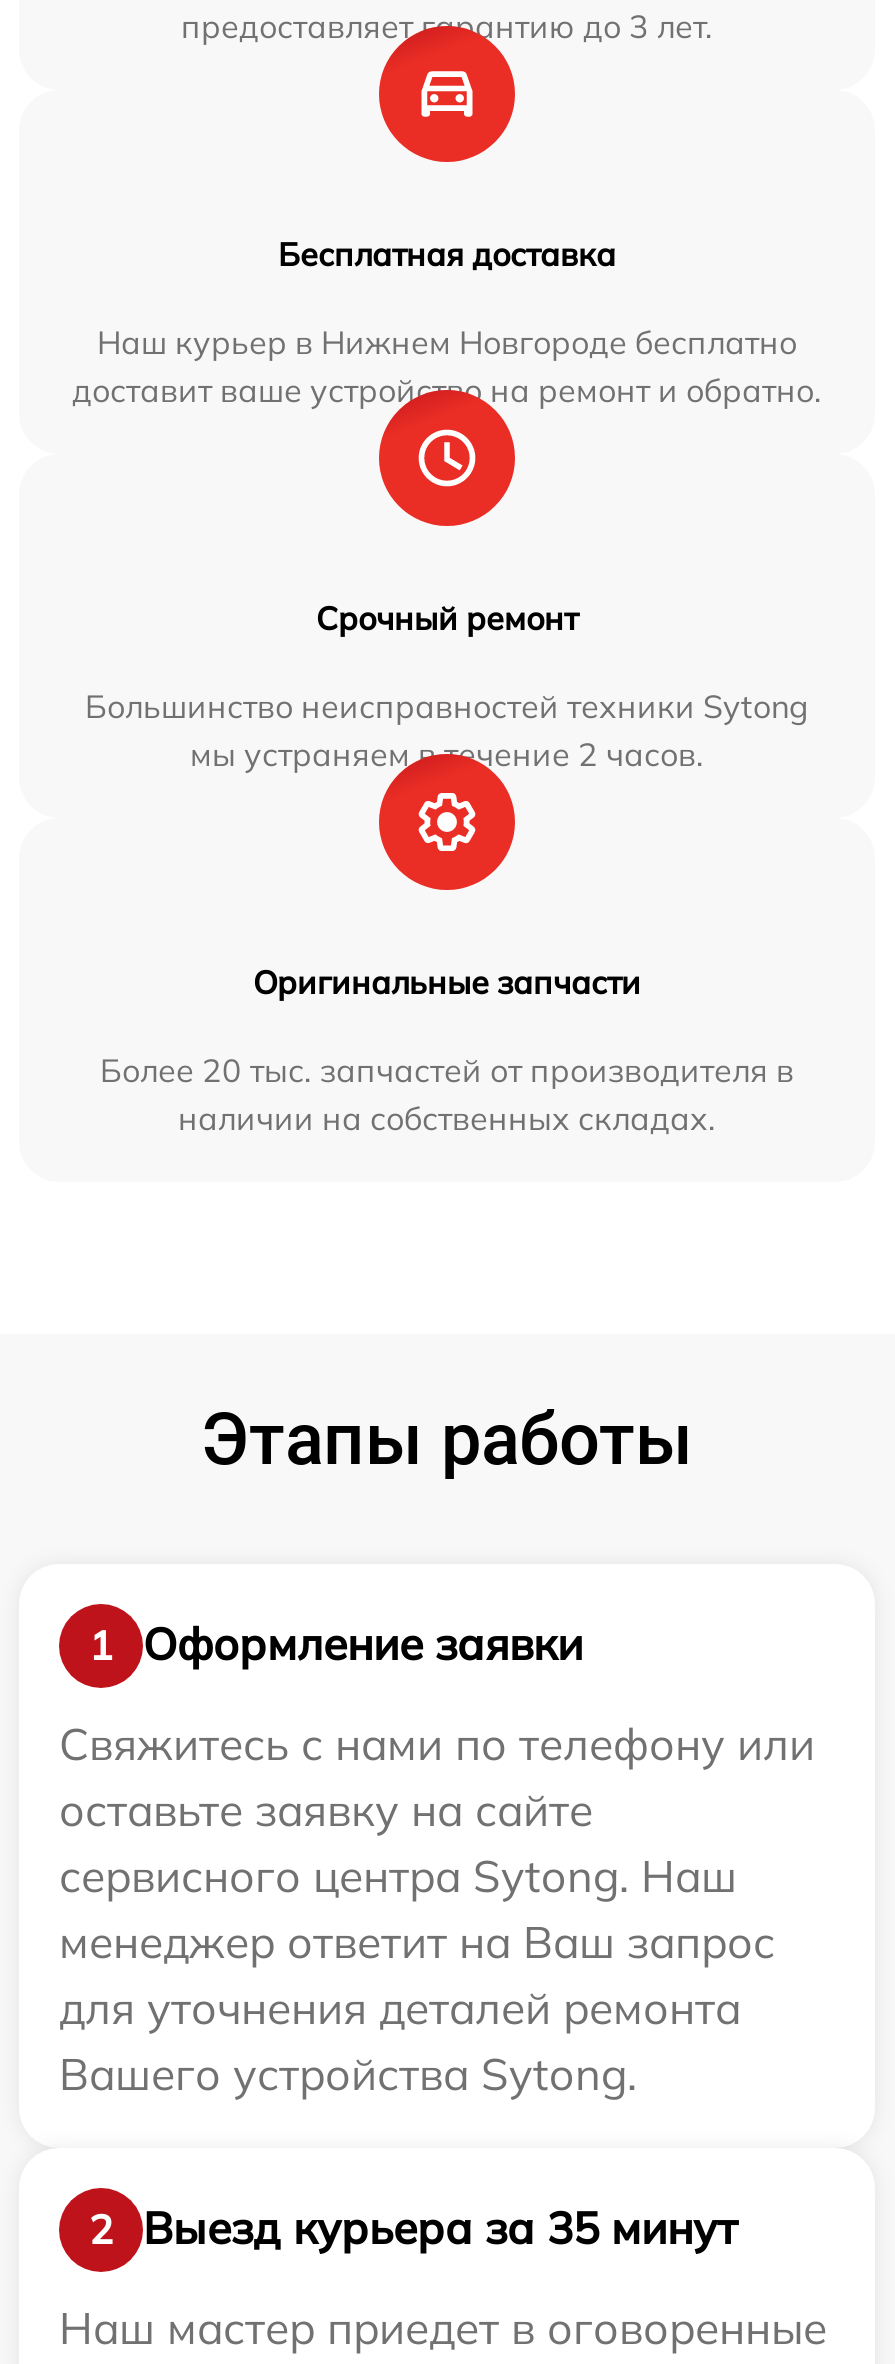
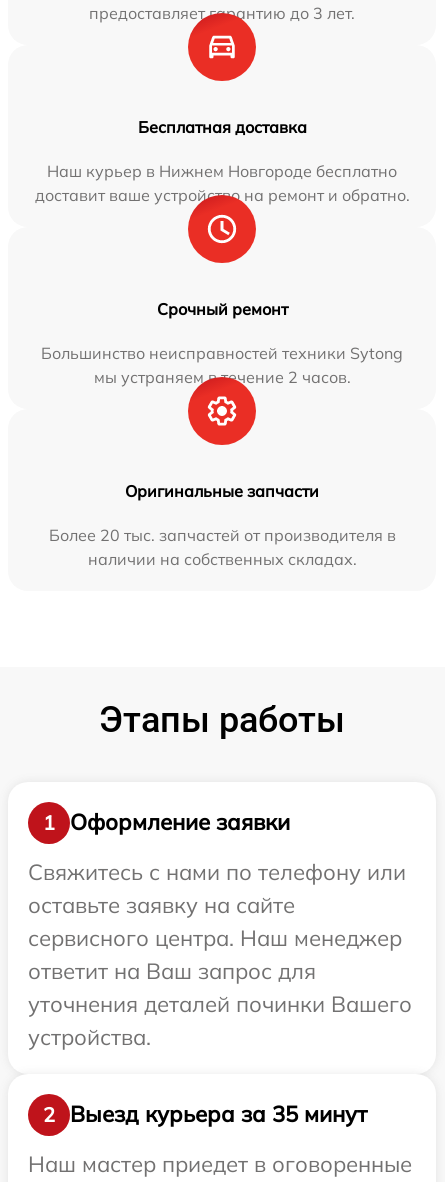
[59,1848,775,2102] сервисного центра Sytong. Наш | менеджер ответит на Ваш запрос | для уточнения деталей ремонта | Вашего устройства Sytong. -> [28,924,412,1051] сервисного центра. Наш менеджер | ответит на Ваш запрос для | уточнения деталей починки Вашего | устройства.

